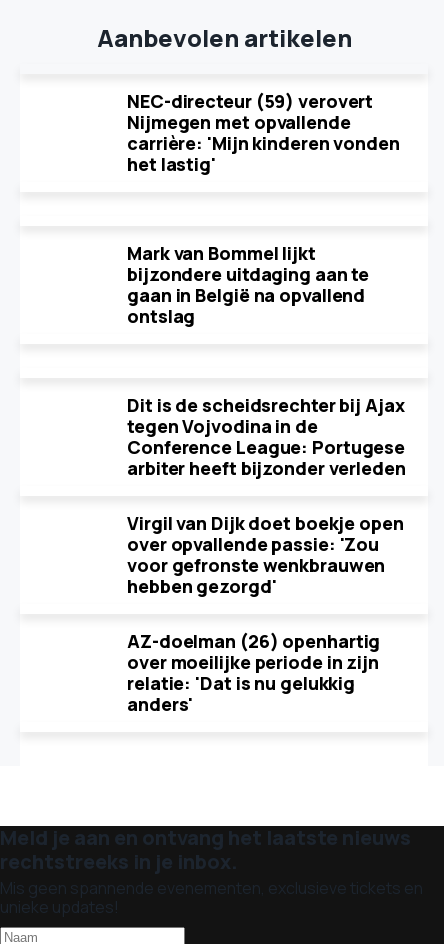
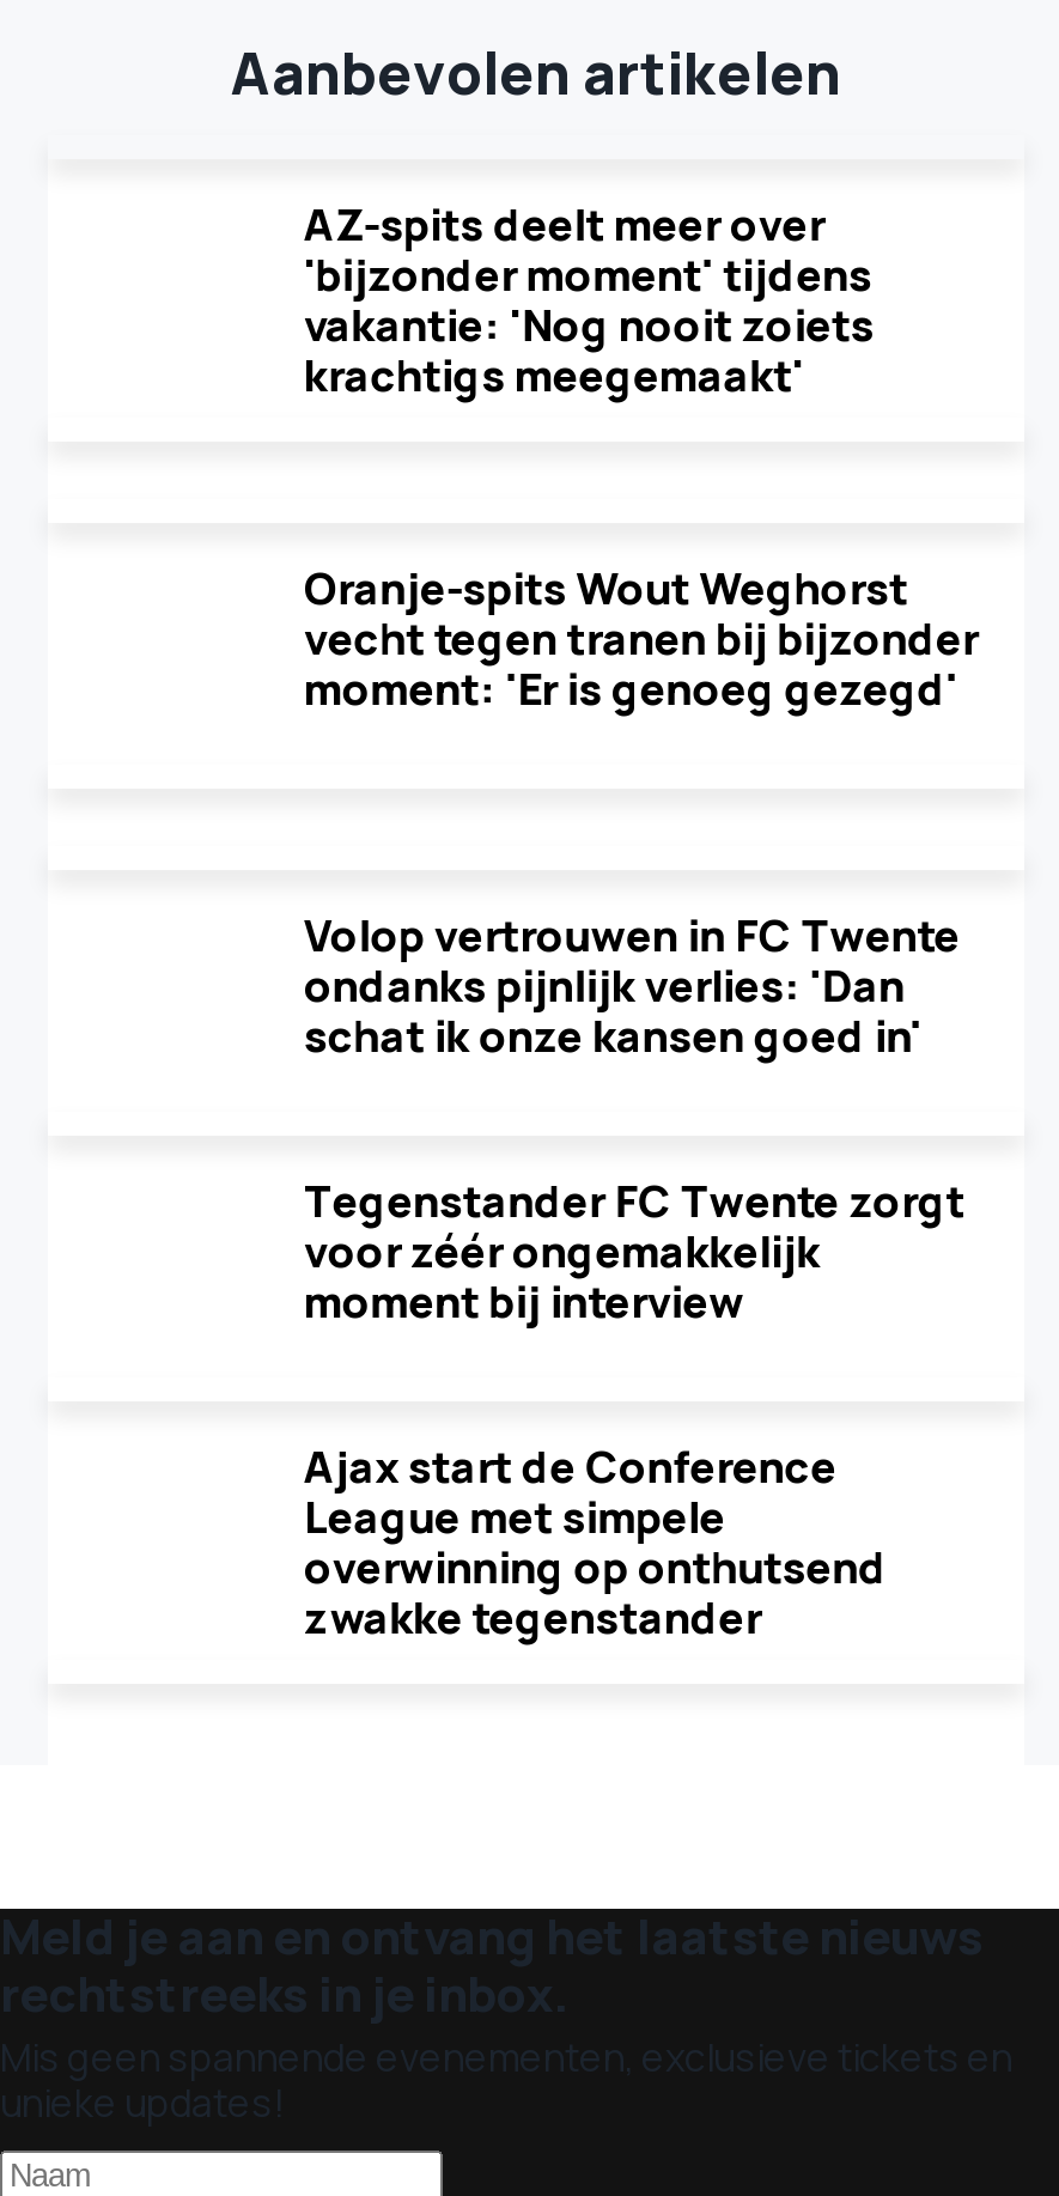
[127,89,400,176] NEC-directeur (59) verovert | Nijmegen met opvallende | carrière: 'Mijn kinderen vonden | het lastig' -> [304,195,874,403] AZ-spits deelt meer over | 'bijzonder moment' tijdens | vakantie: 'Nog nooit zoiets | krachtigs meegemaakt'
[127,241,369,328] Mark van Bommel lijkt | bijzondere uitdaging aan te | gaan in België na opvallend | ontslag -> [304,559,978,717] Oranje-spits Wout Weghorst | vecht tegen tranen bij bijzonder | moment: 'Er is genoeg gezegd'
[127,393,406,480] Dit is de scheidsrechter bij Ajax | tegen Vojvodina in de | Conference League: Portugese | arbiter heeft bijzonder verleden -> [304,906,960,1064] Volop vertrouwen in FC Twente | ondanks pijnlijk verlies: 'Dan | schat ik onze kansen goed in'
[127,511,404,598] Virgil van Dijk doet boekje open | over opvallende passie: 'Zou | voor gefronste wenkbrauwen | hebben gezorgd' -> [304,1172,965,1330] Tegenstander FC Twente zorgt | voor zéér ongemakkelijk | moment bij interview
[127,629,380,716] AZ-doelman (26) openhartig | over moeilijke periode in zijn | relatie: 'Dat is nu gelukkig | anders' -> [304,1437,887,1646] Ajax start de Conference | League met simpele | overwinning op onthutsend | zwakke tegenstander

